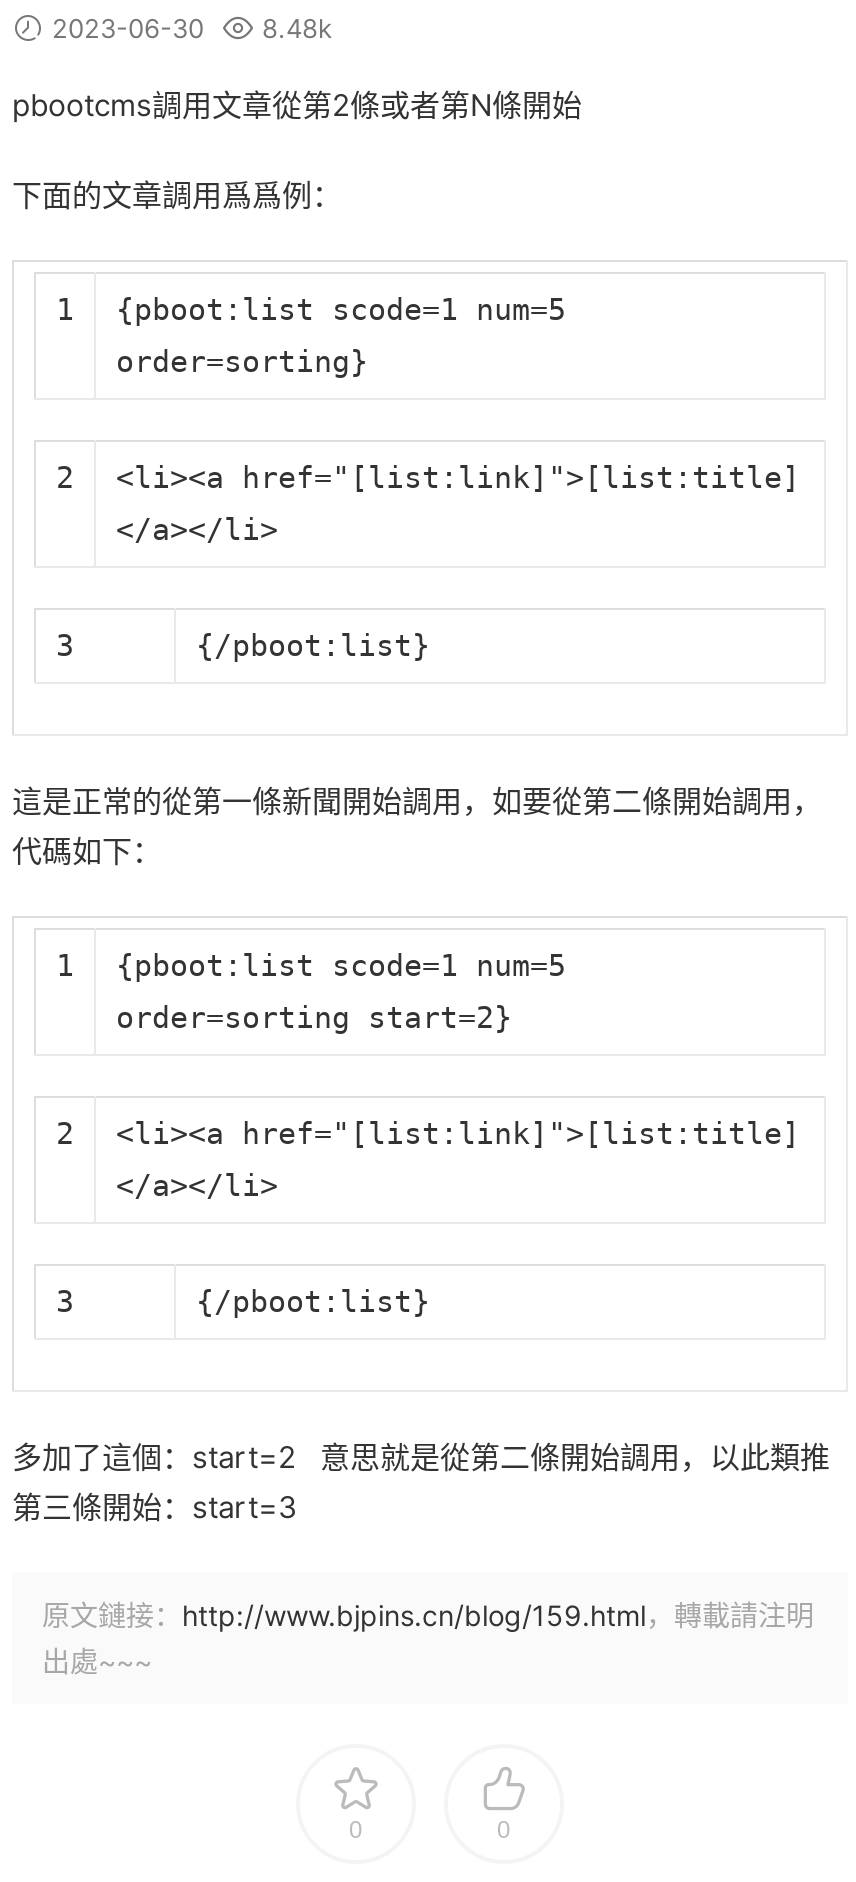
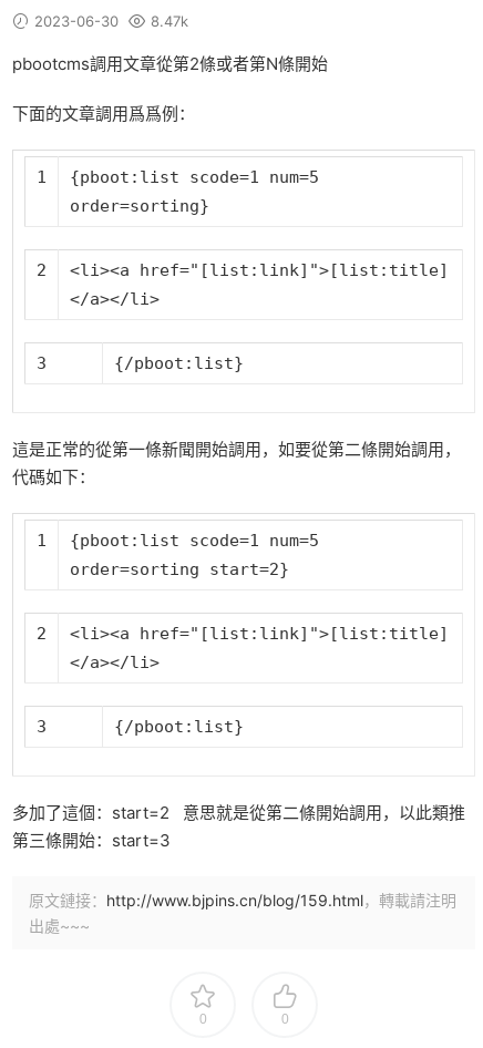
[44,12,332,44] 2023-06-30 8.48k -> [30,12,188,30] 2023-06-30 8.47k

